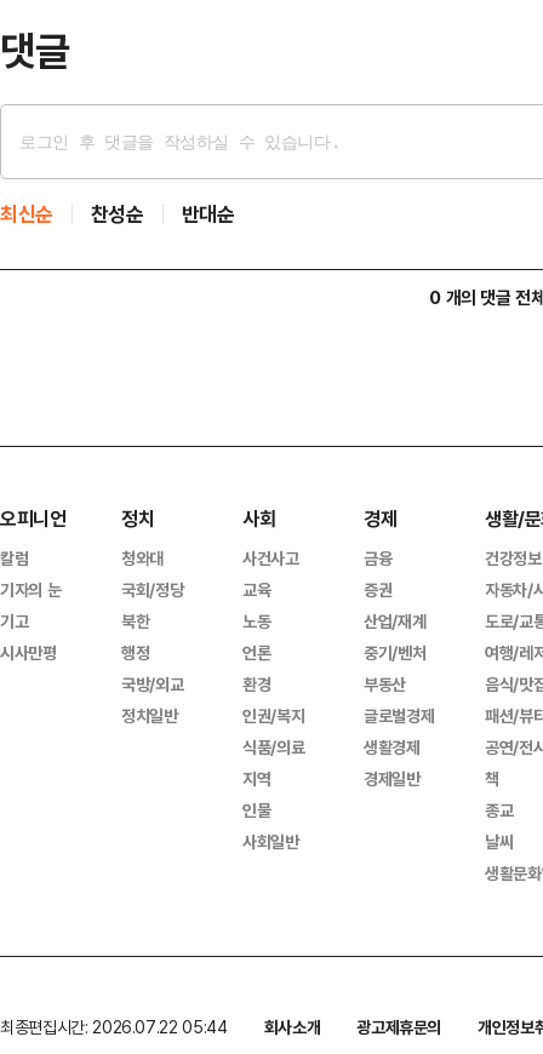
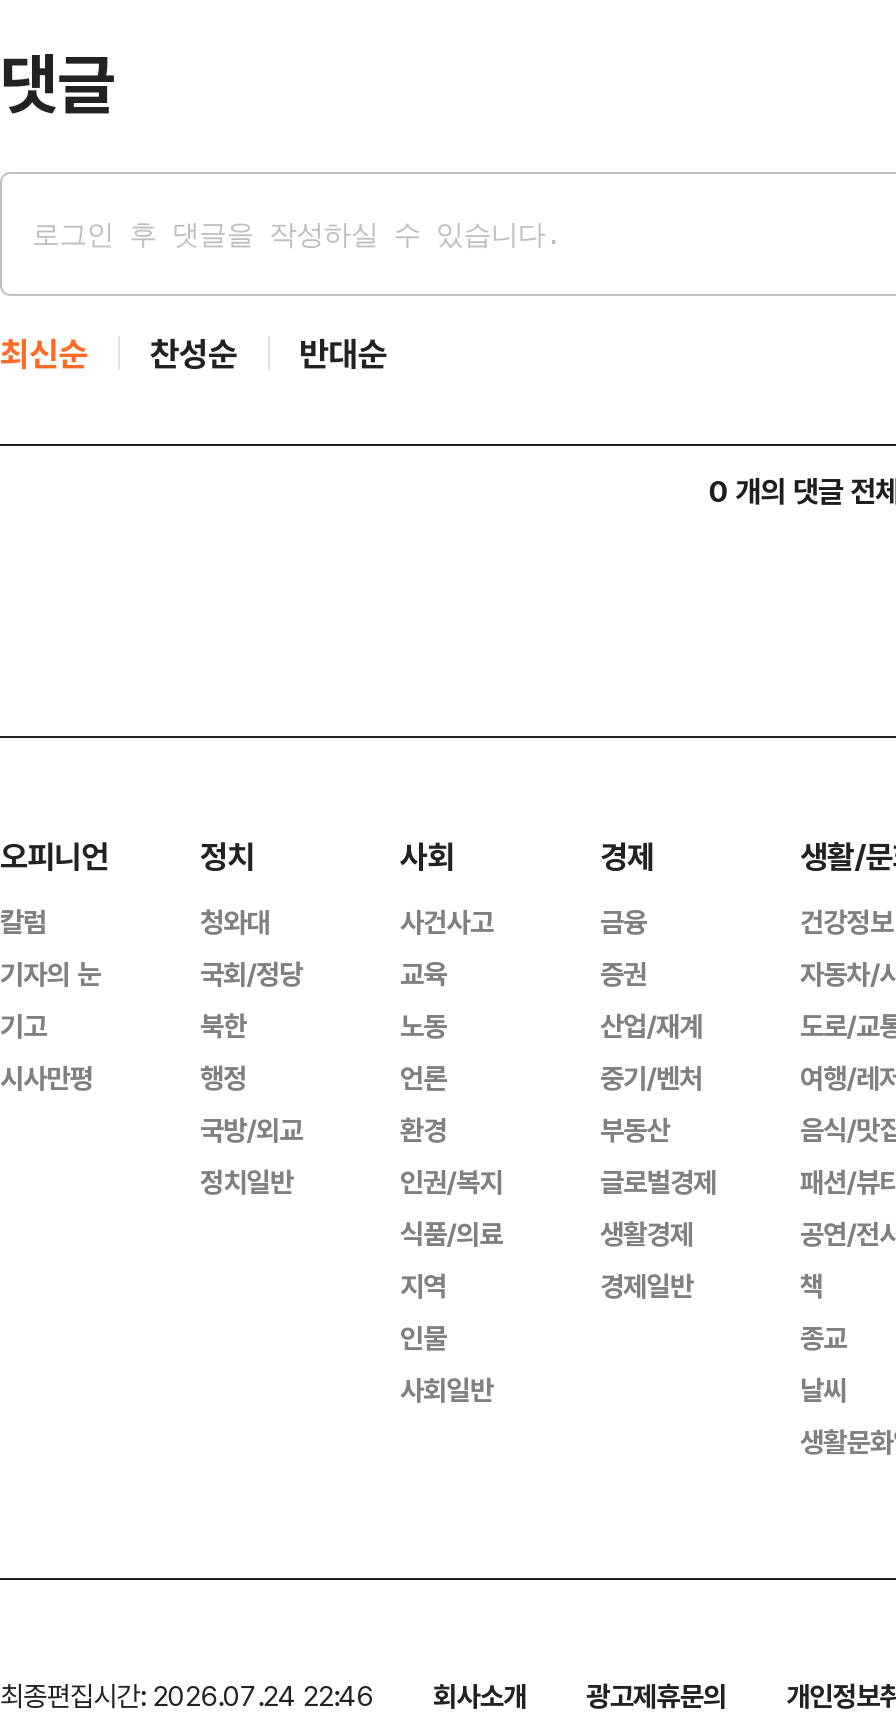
[0,1015,227,1038] 최종편집시간: 2026.07.22 05:44 -> [0,1676,373,1714] 최종편집시간: 2026.07.24 22:46

